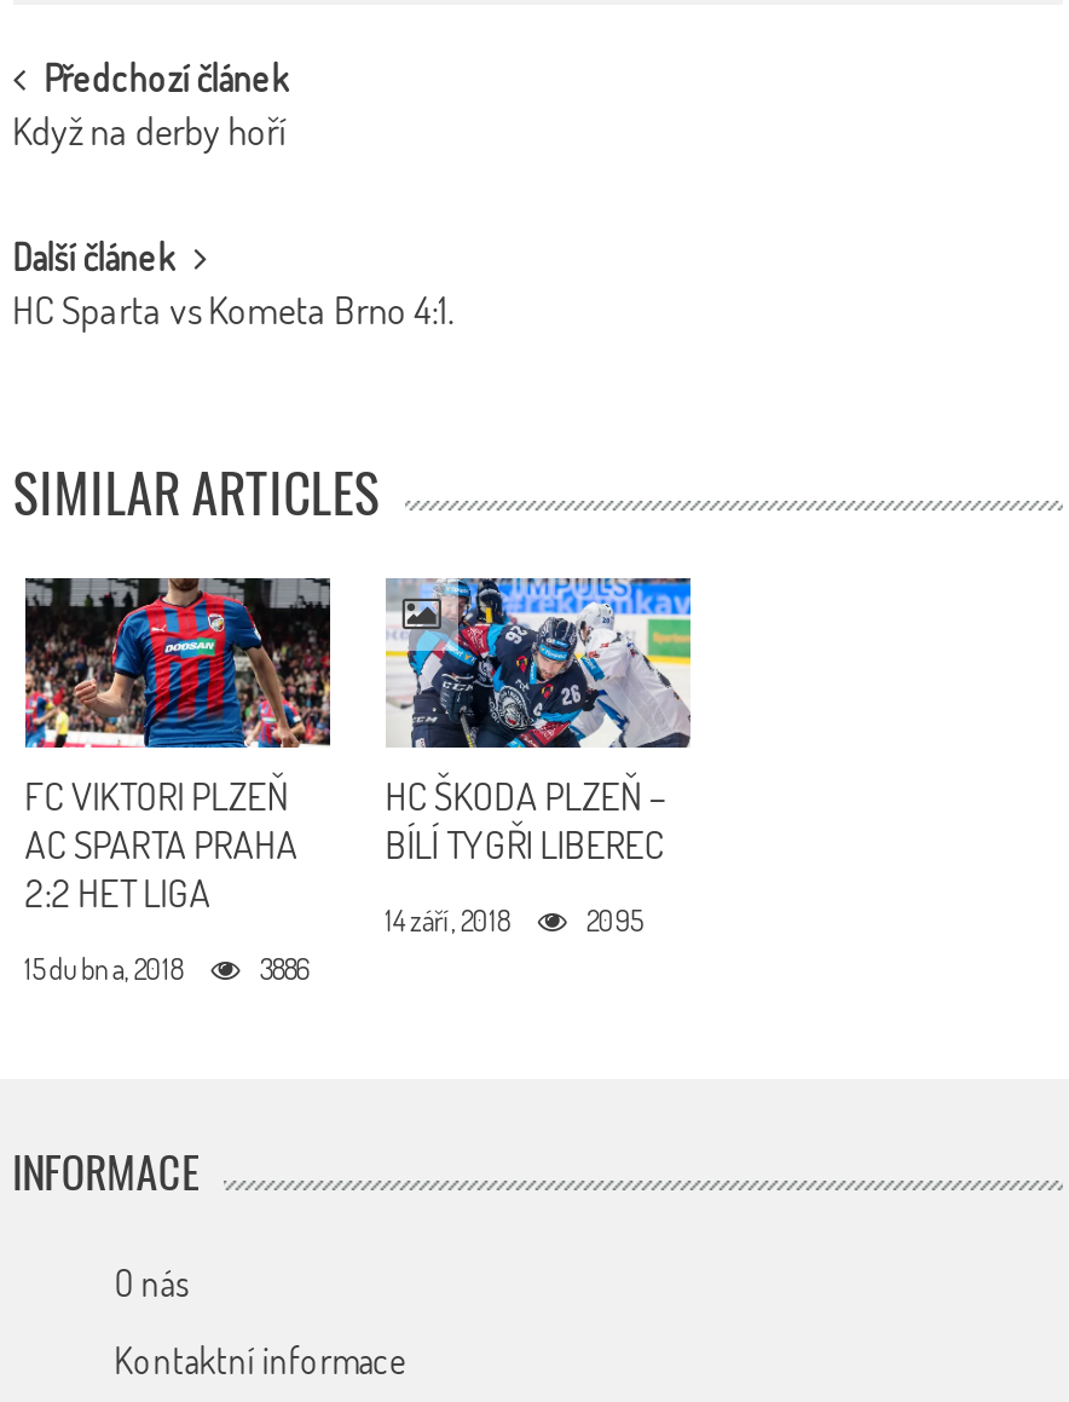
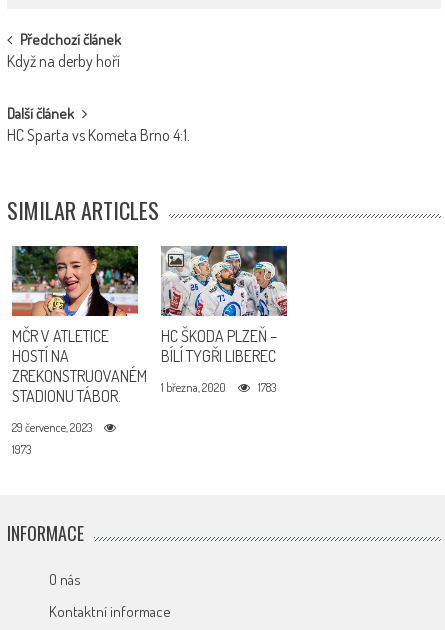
[23,576,333,986] [image] | FC VIKTORI PLZEŇ | AC SPARTA PRAHA | 2:2 HET LIGA | 15 dubna, 2018 | 3886 -> [11,245,147,457] [image] | MČR V ATLETICE | HOSTÍ NA | ZREKONSTRUOVANÉM | STADIONU TÁBOR. | 29 července, 2023 | 1973
[386,576,693,750] [image] -> [161,245,288,317] [image]
[386,902,642,938] 14 září, 2018 | 2095 -> [161,380,276,395] 1 března, 2020 | 1783

